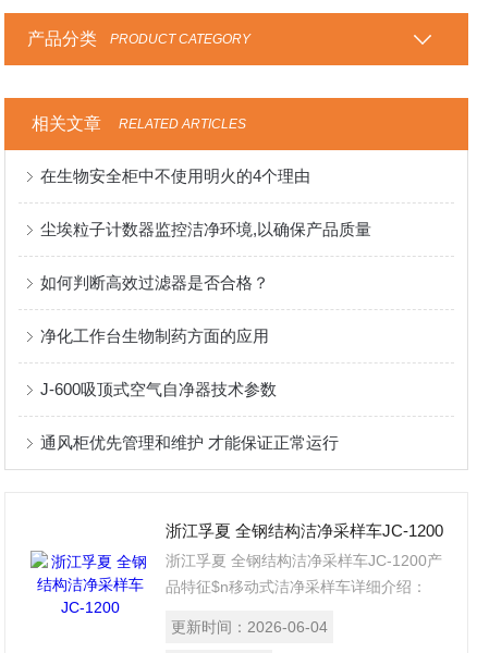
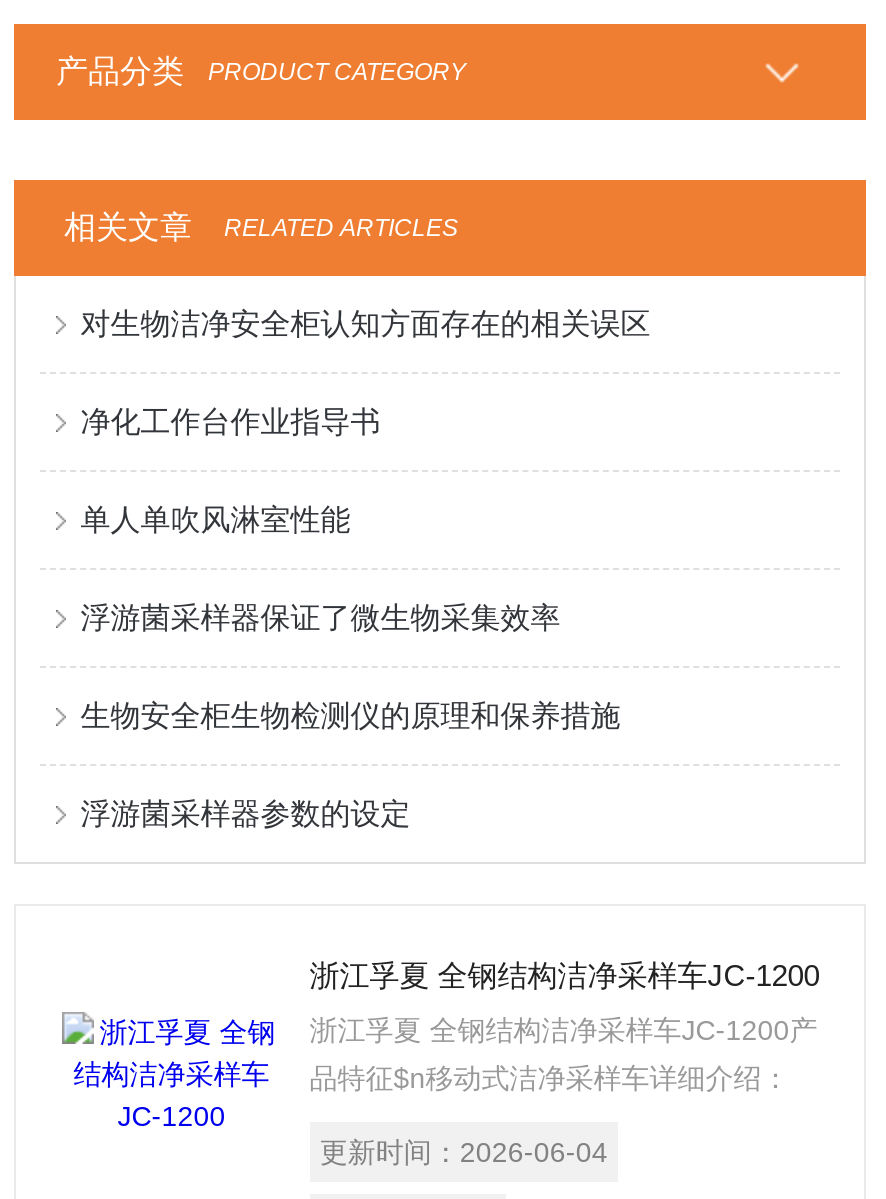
[41,166,311,185] 在生物安全柜中不使用明火的4个理由 -> [80,306,650,340] 对生物洁净安全柜认知方面存在的相关误区
[41,220,372,238] 尘埃粒子计数器监控洁净环境,以确保产品质量 -> [80,404,380,438] 净化工作台作业指导书
[41,273,269,291] 如何判断高效过滤器是否合格？ -> [80,502,350,536] 单人单吹风淋室性能
[41,326,269,345] 净化工作台生物制药方面的应用 -> [80,600,560,634] 浮游菌采样器保证了微生物采集效率
[41,380,277,398] J-600吸顶式空气自净器技术参数 -> [80,698,620,732] 生物安全柜生物检测仪的原理和保养措施
[41,433,339,451] 通风柜优先管理和维护 才能保证正常运行 -> [80,796,410,830] 浮游菌采样器参数的设定

